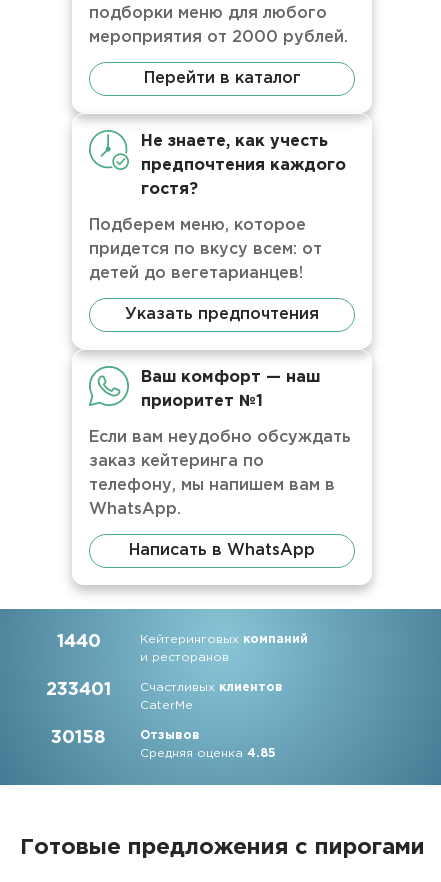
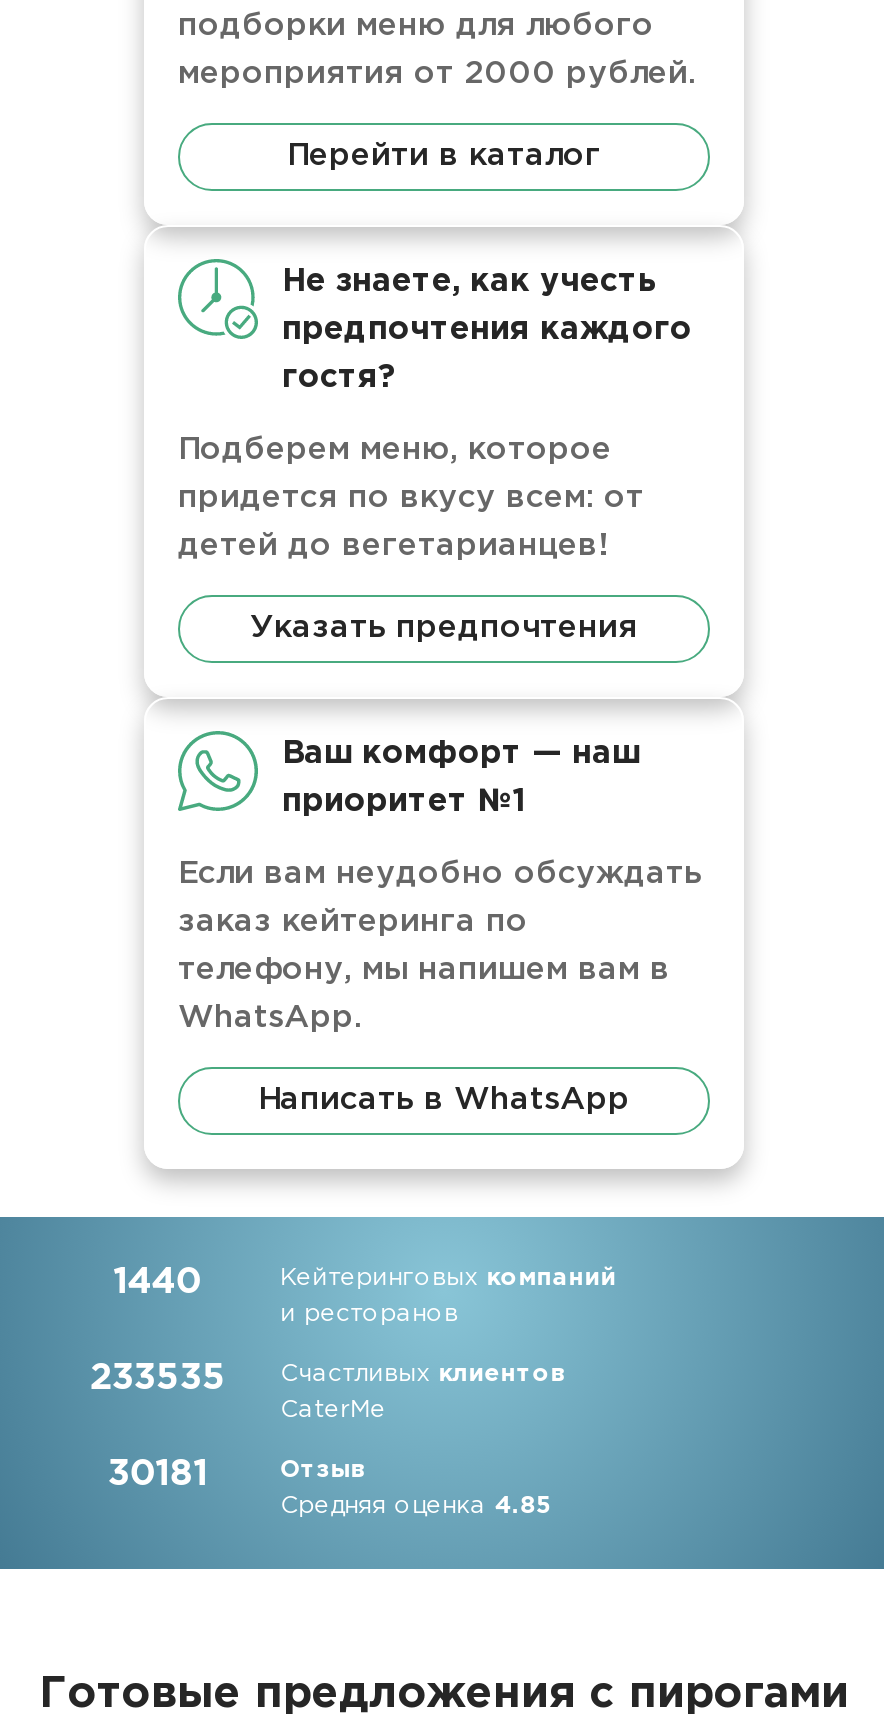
[46,682,111,698] 233401 -> [90,1363,226,1395] 233535
[51,730,200,746] 30158 | Отзывов -> [108,1459,366,1491] 30181 | Отзыв

